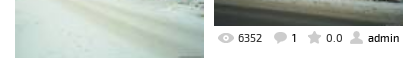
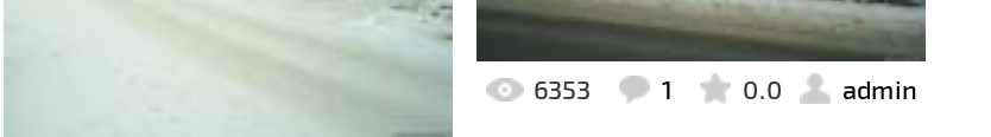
[238,31,262,44] 6352 -> [534,73,591,104] 6353

